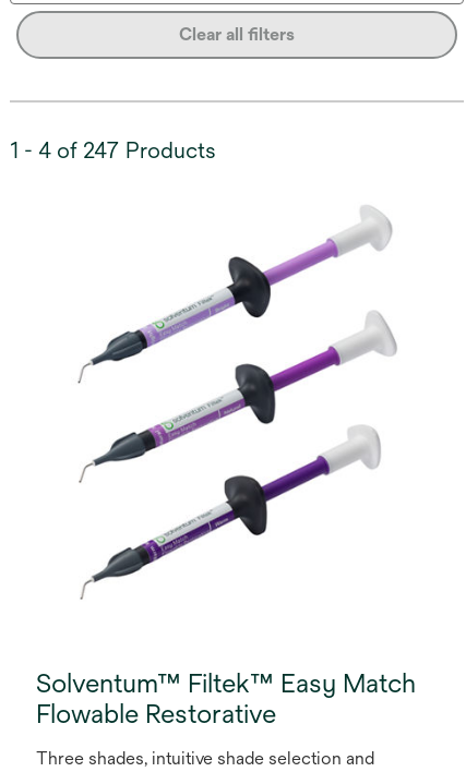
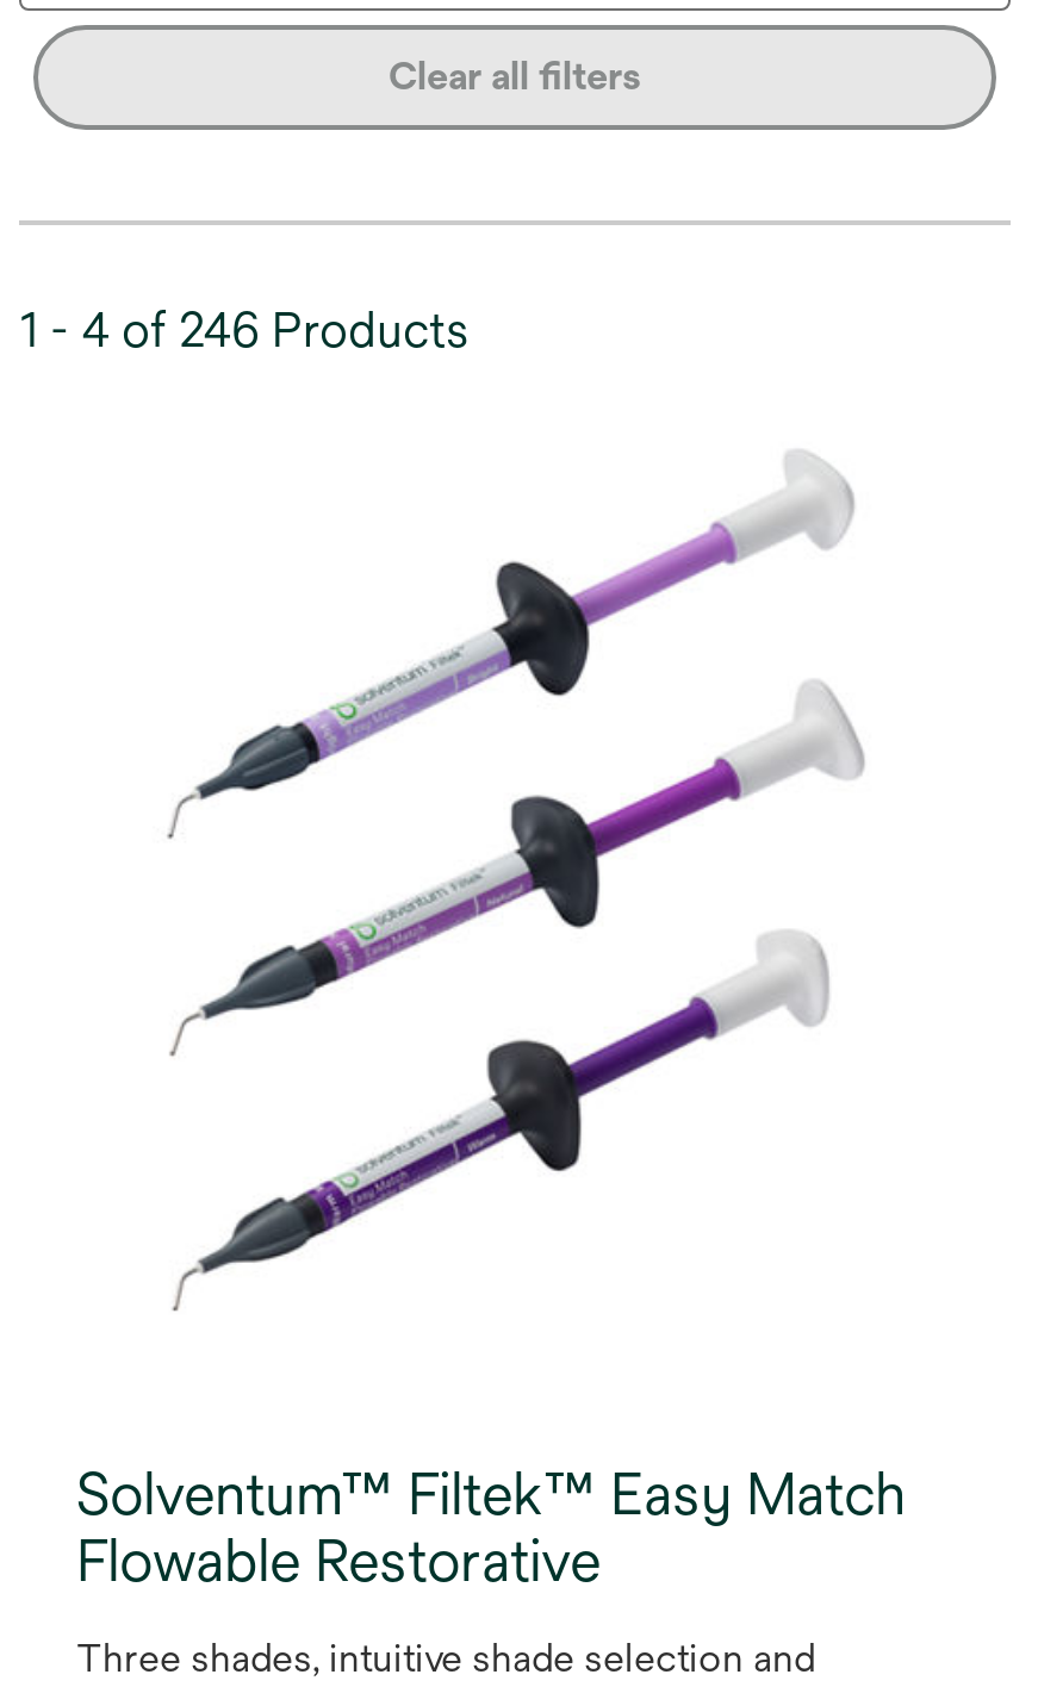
[10,137,216,162] 1 - 4 of 247 Products -> [19,300,470,355] 1 - 4 of 246 Products

